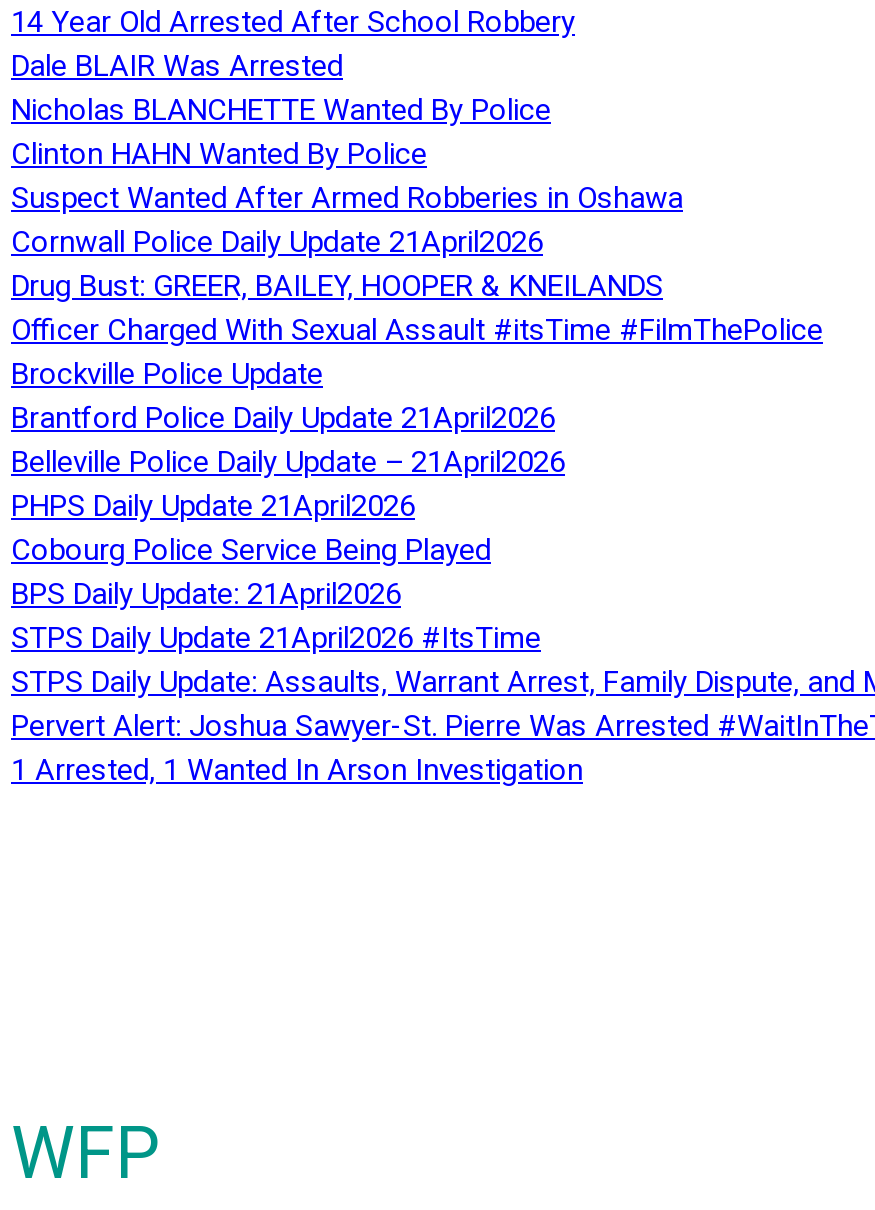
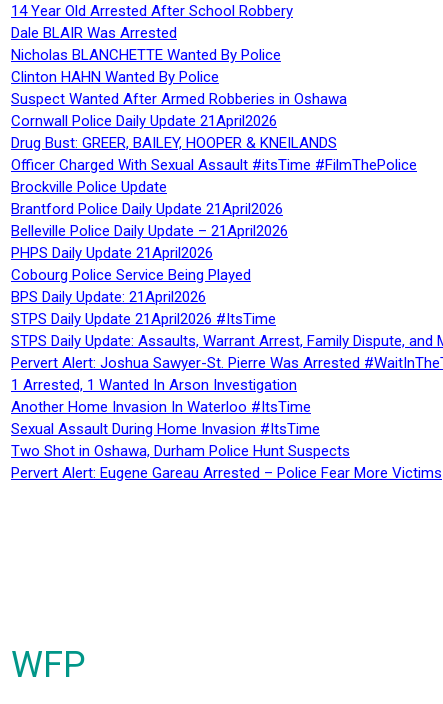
none -> [11,398,442,482] Another Home Invasion In Waterloo #ItsTime | Sexual Assault During Home Invasion #ItsTime | Two Shot in Oshawa, Durham Police Hunt Suspects | Pervert Alert: Eugene Gareau Arrested – Police Fear More Victims

